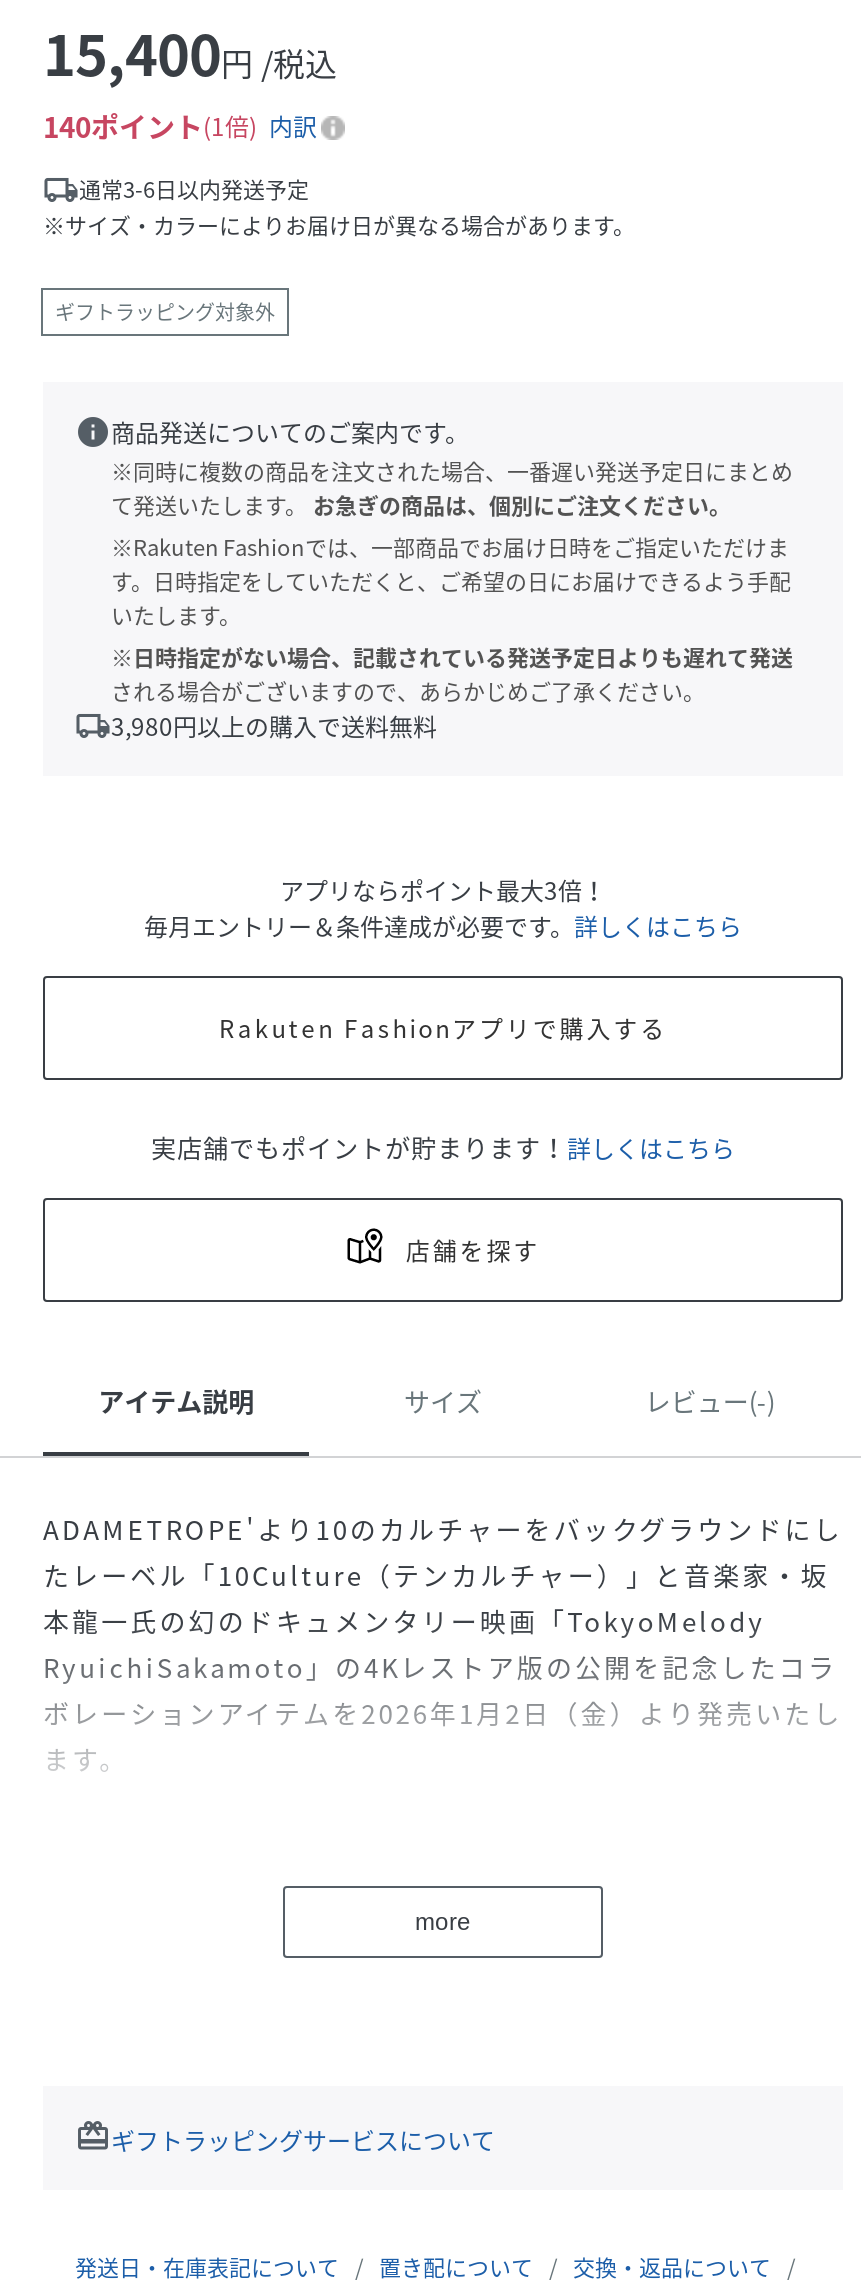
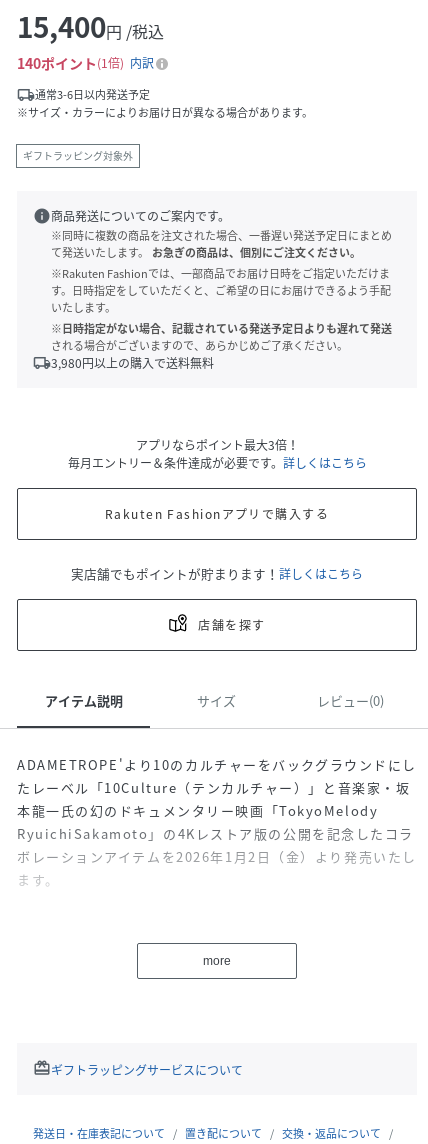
[645,1382,775,1420] レビュー(-) -> [317,691,384,710] レビュー(0)

